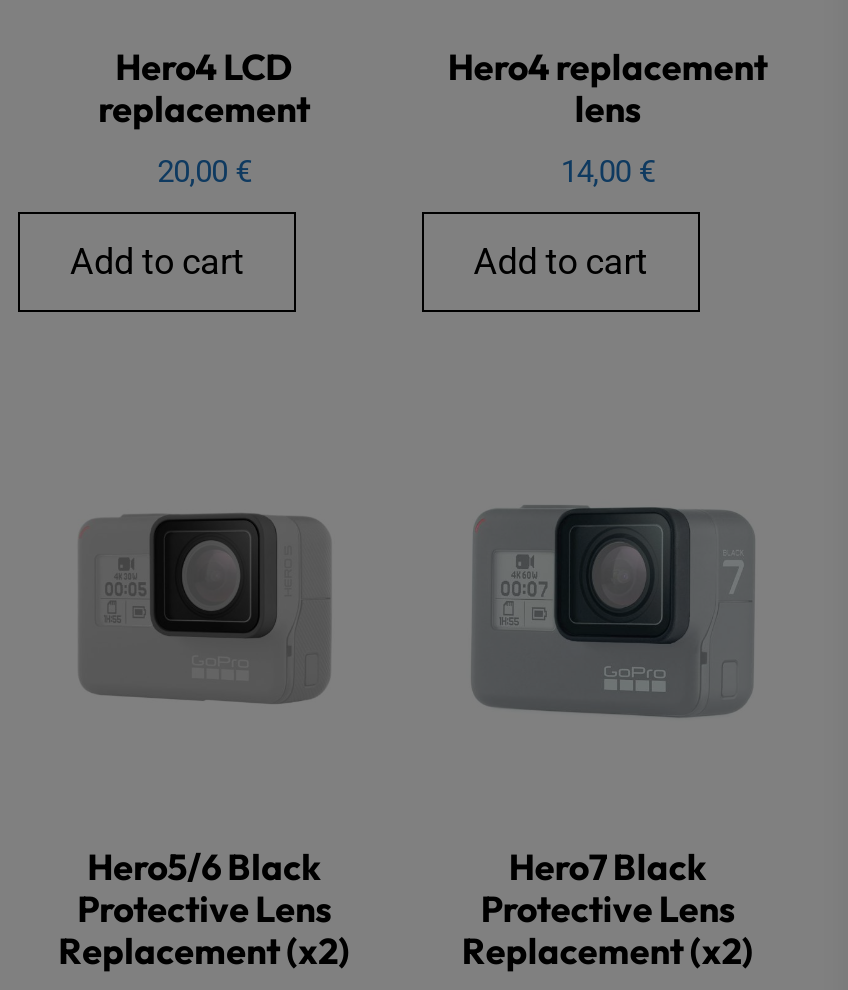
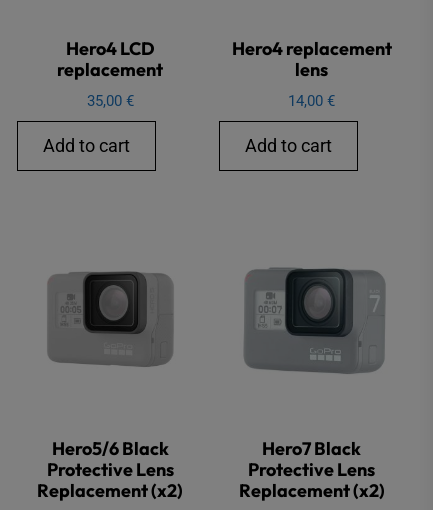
[157,154,251,190] 20,00 € -> [87,92,134,110] 35,00 €

